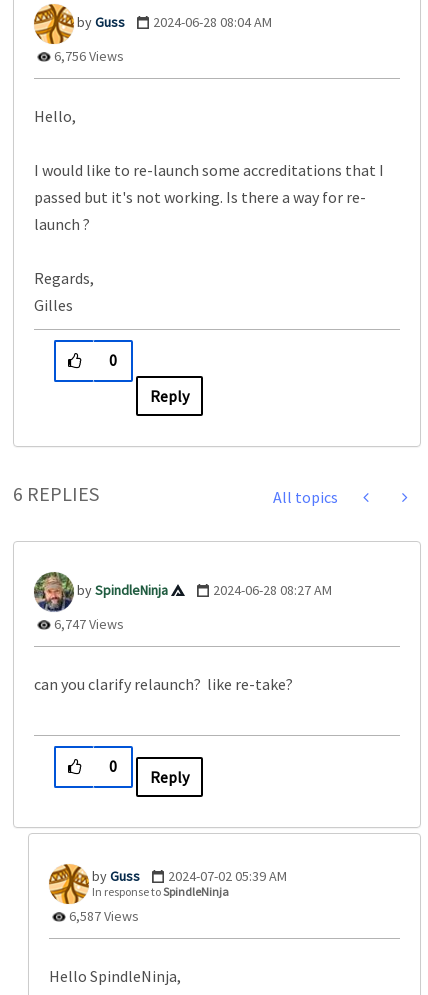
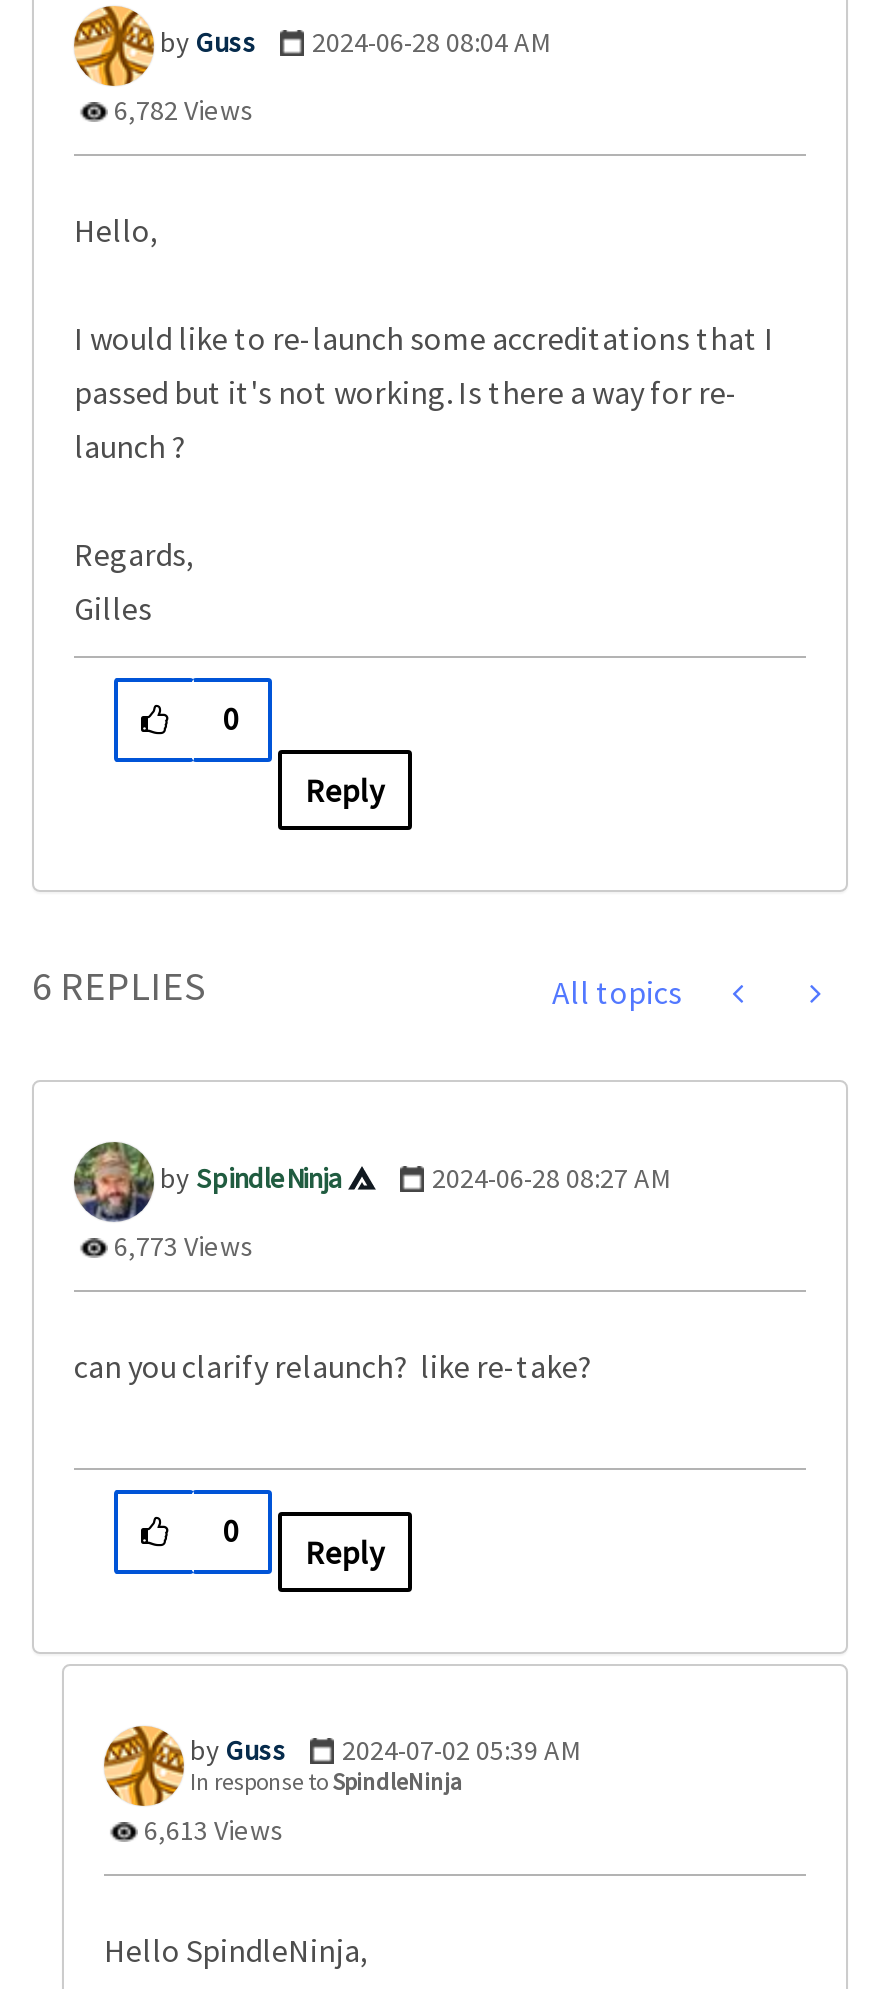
[51,47,124,65] 6,756 Views -> [108,92,254,128] 6,782 Views
[51,615,124,633] 6,747 Views -> [108,1227,254,1263] 6,773 Views
[66,907,139,925] 6,587 Views -> [138,1811,284,1847] 6,613 Views

